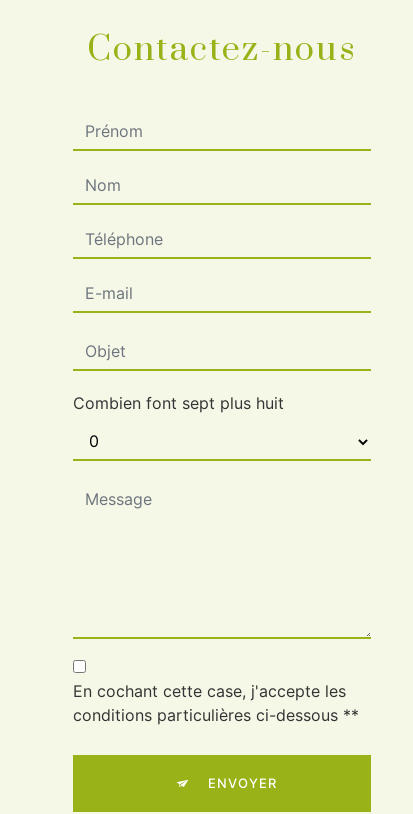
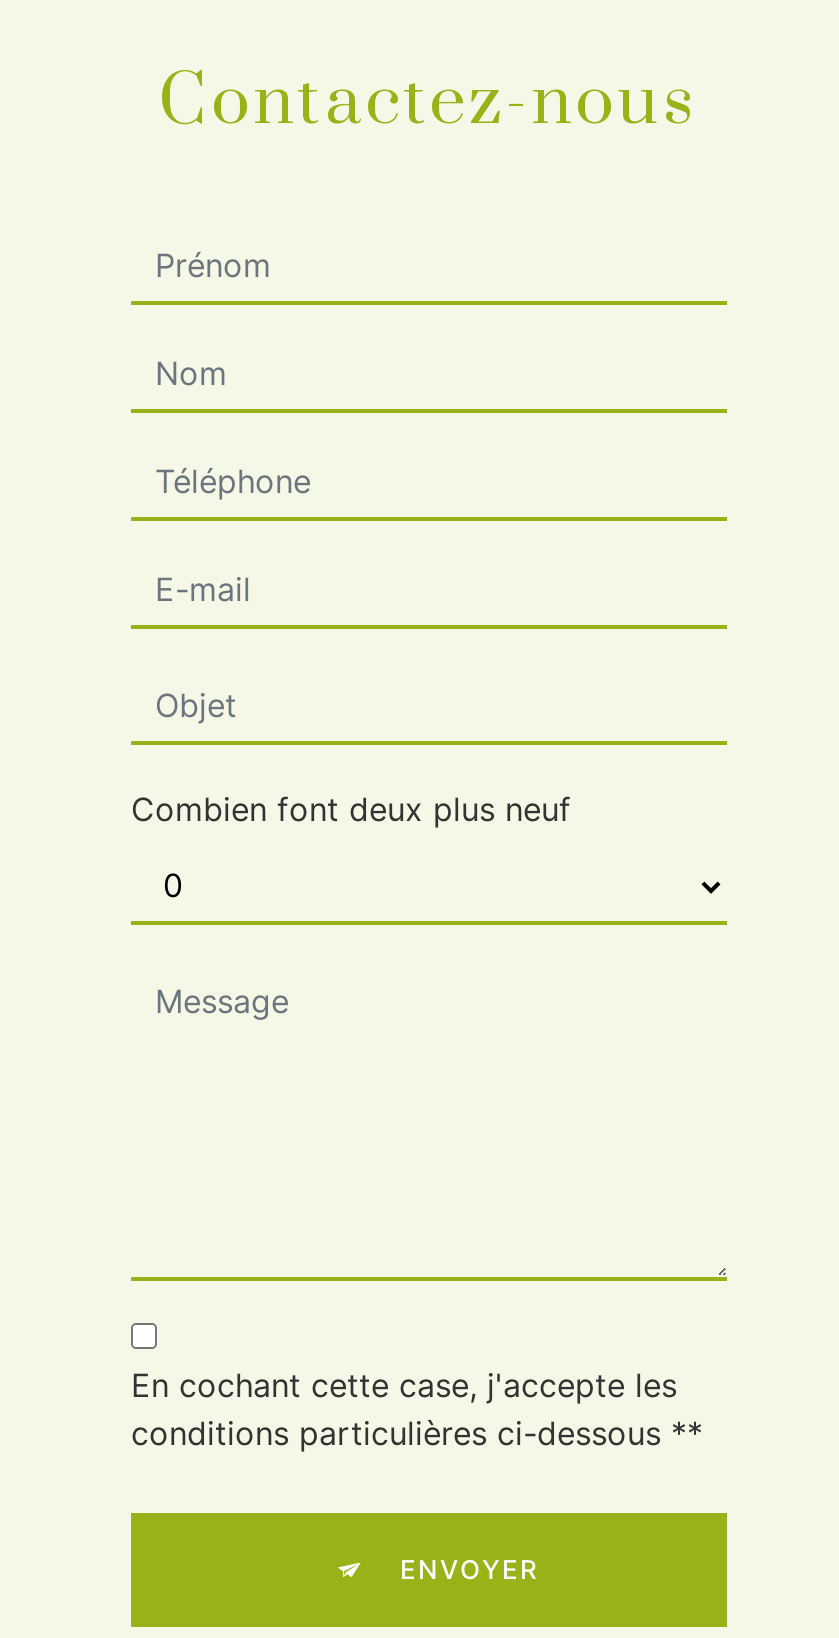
[73,393,284,413] Combien font sept plus huit -> [131,790,571,830] Combien font deux plus neuf

